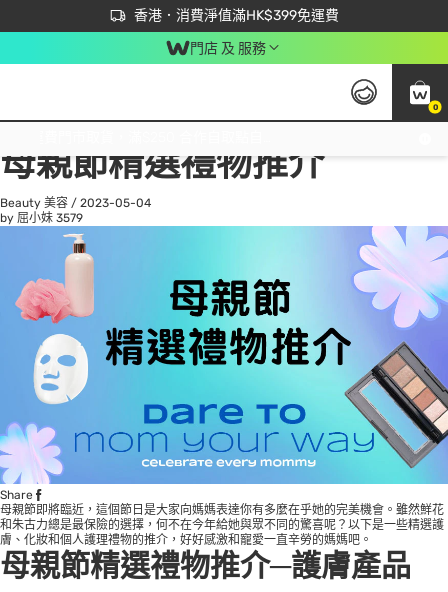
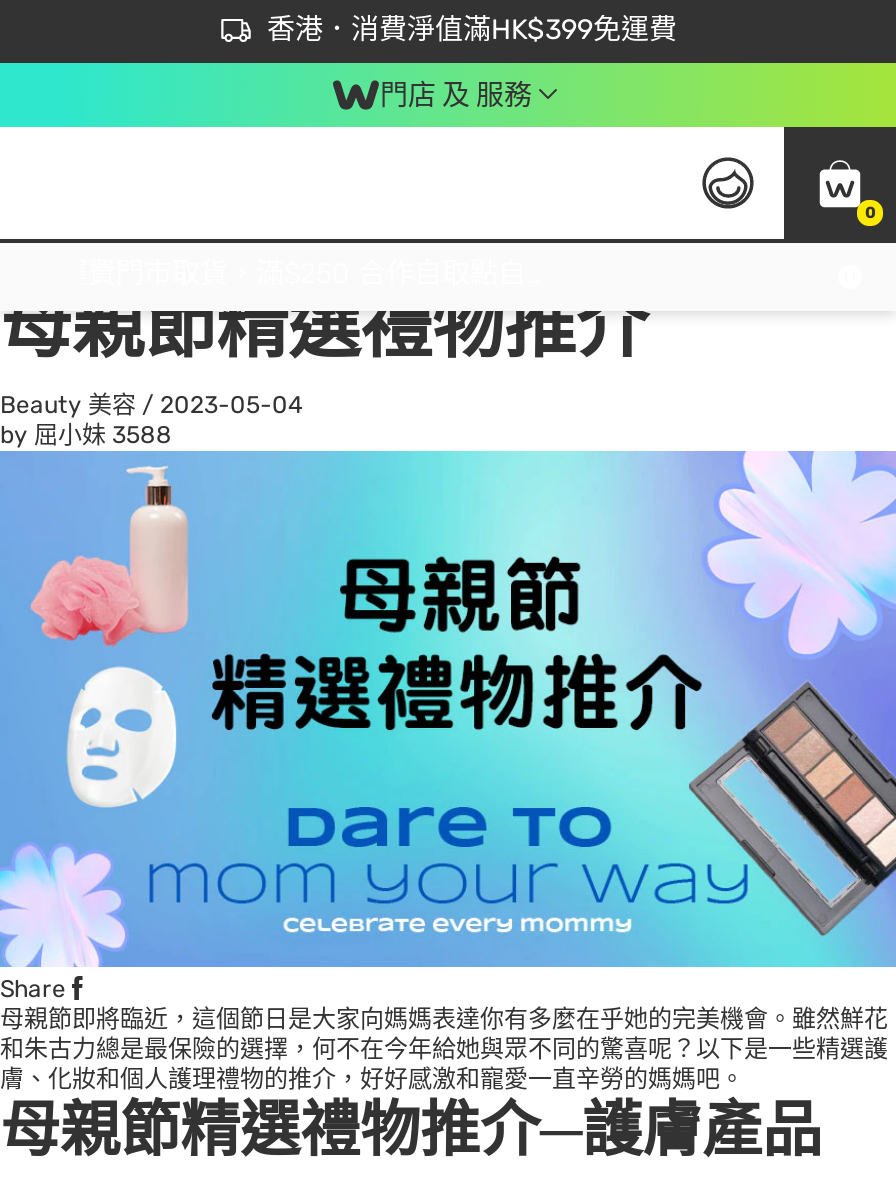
[0,211,83,225] by 屈小妹 3579 -> [0,421,172,449] by 屈小妹 3588

